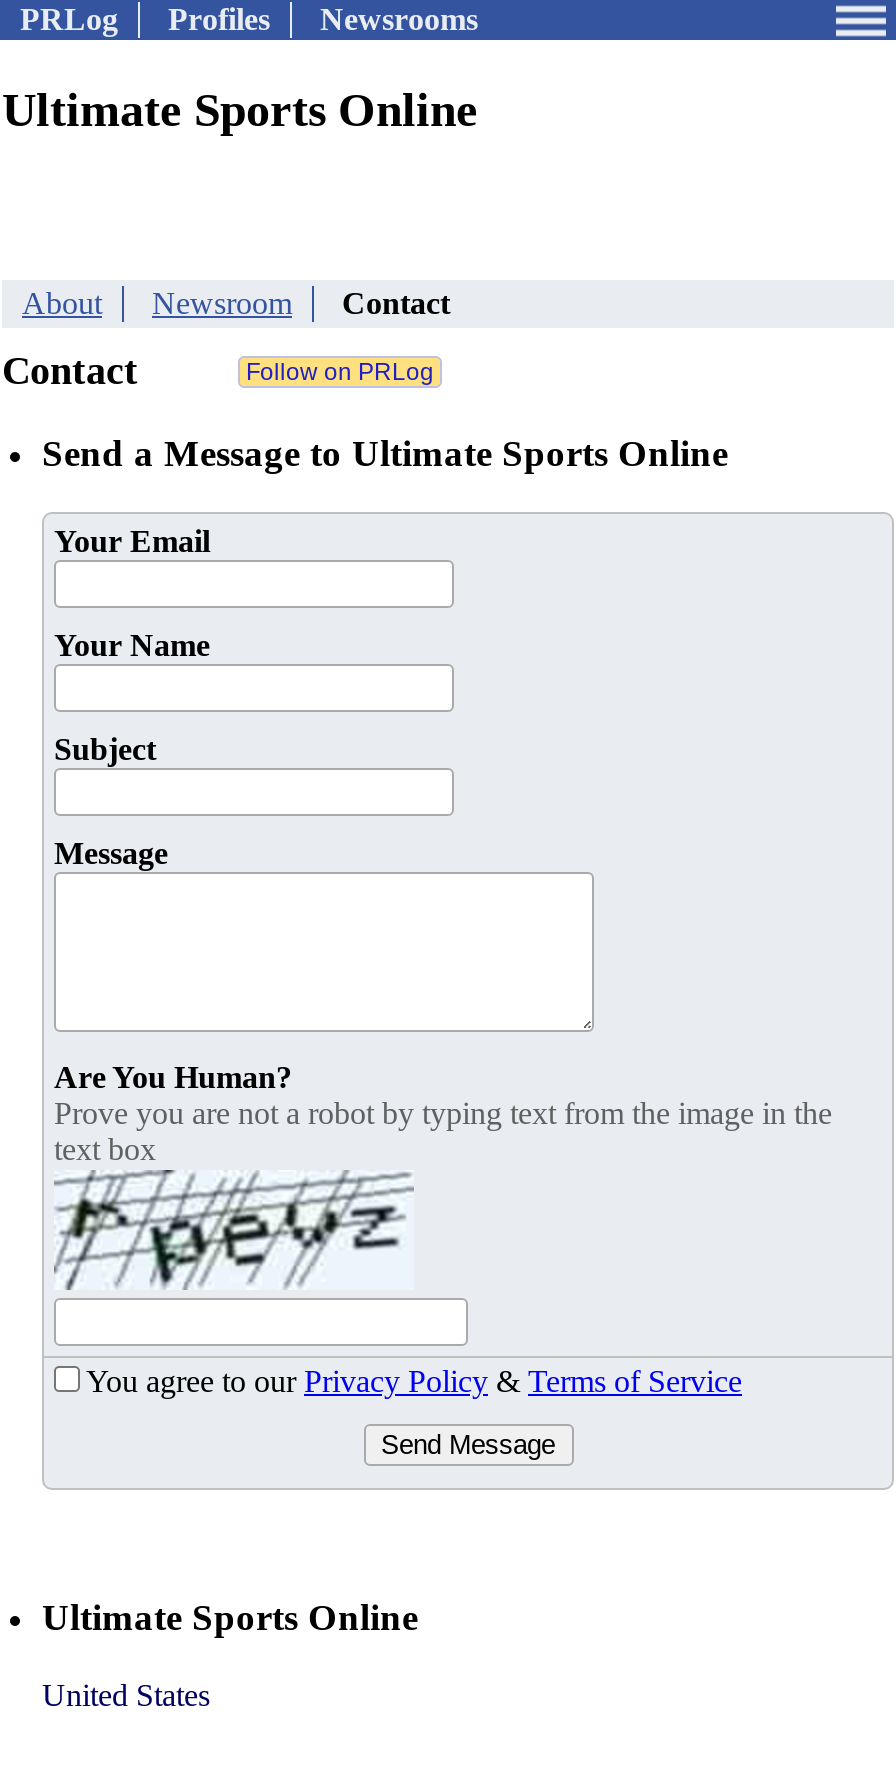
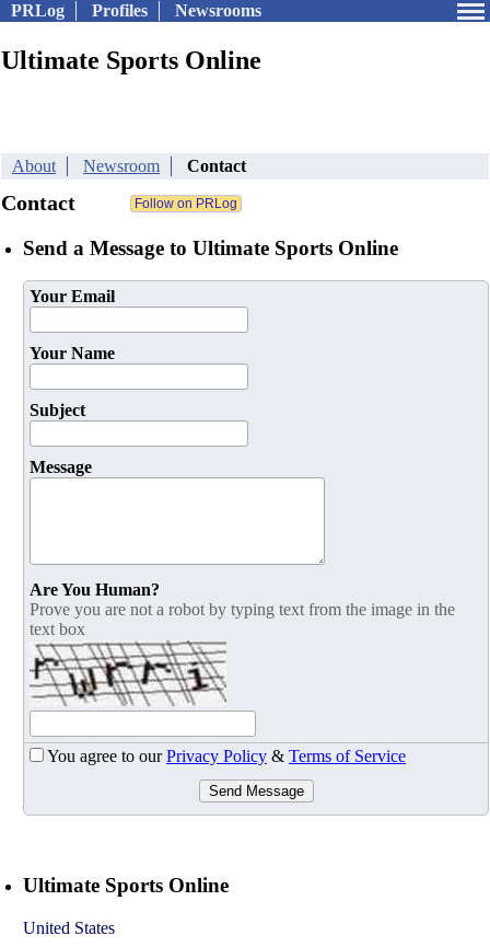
[52,1168,414,1292] [image] -> [30,640,227,706] [image]

